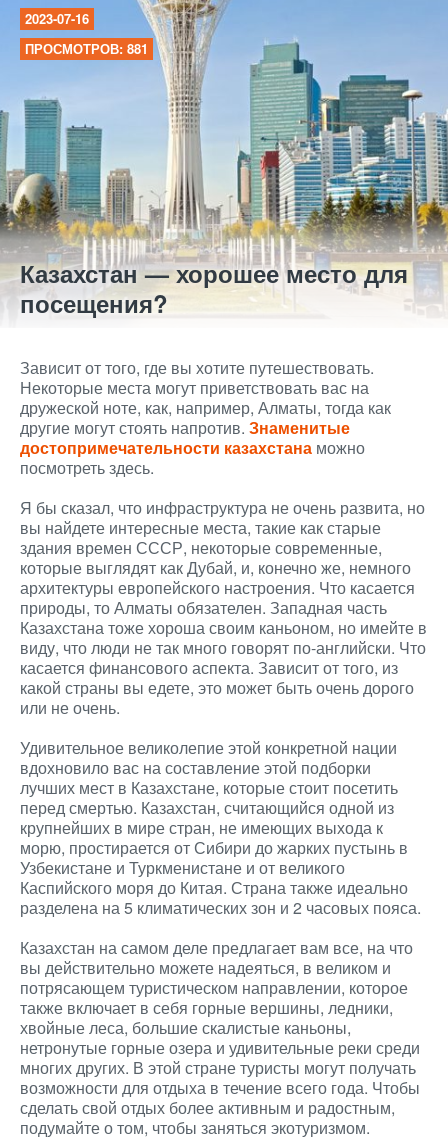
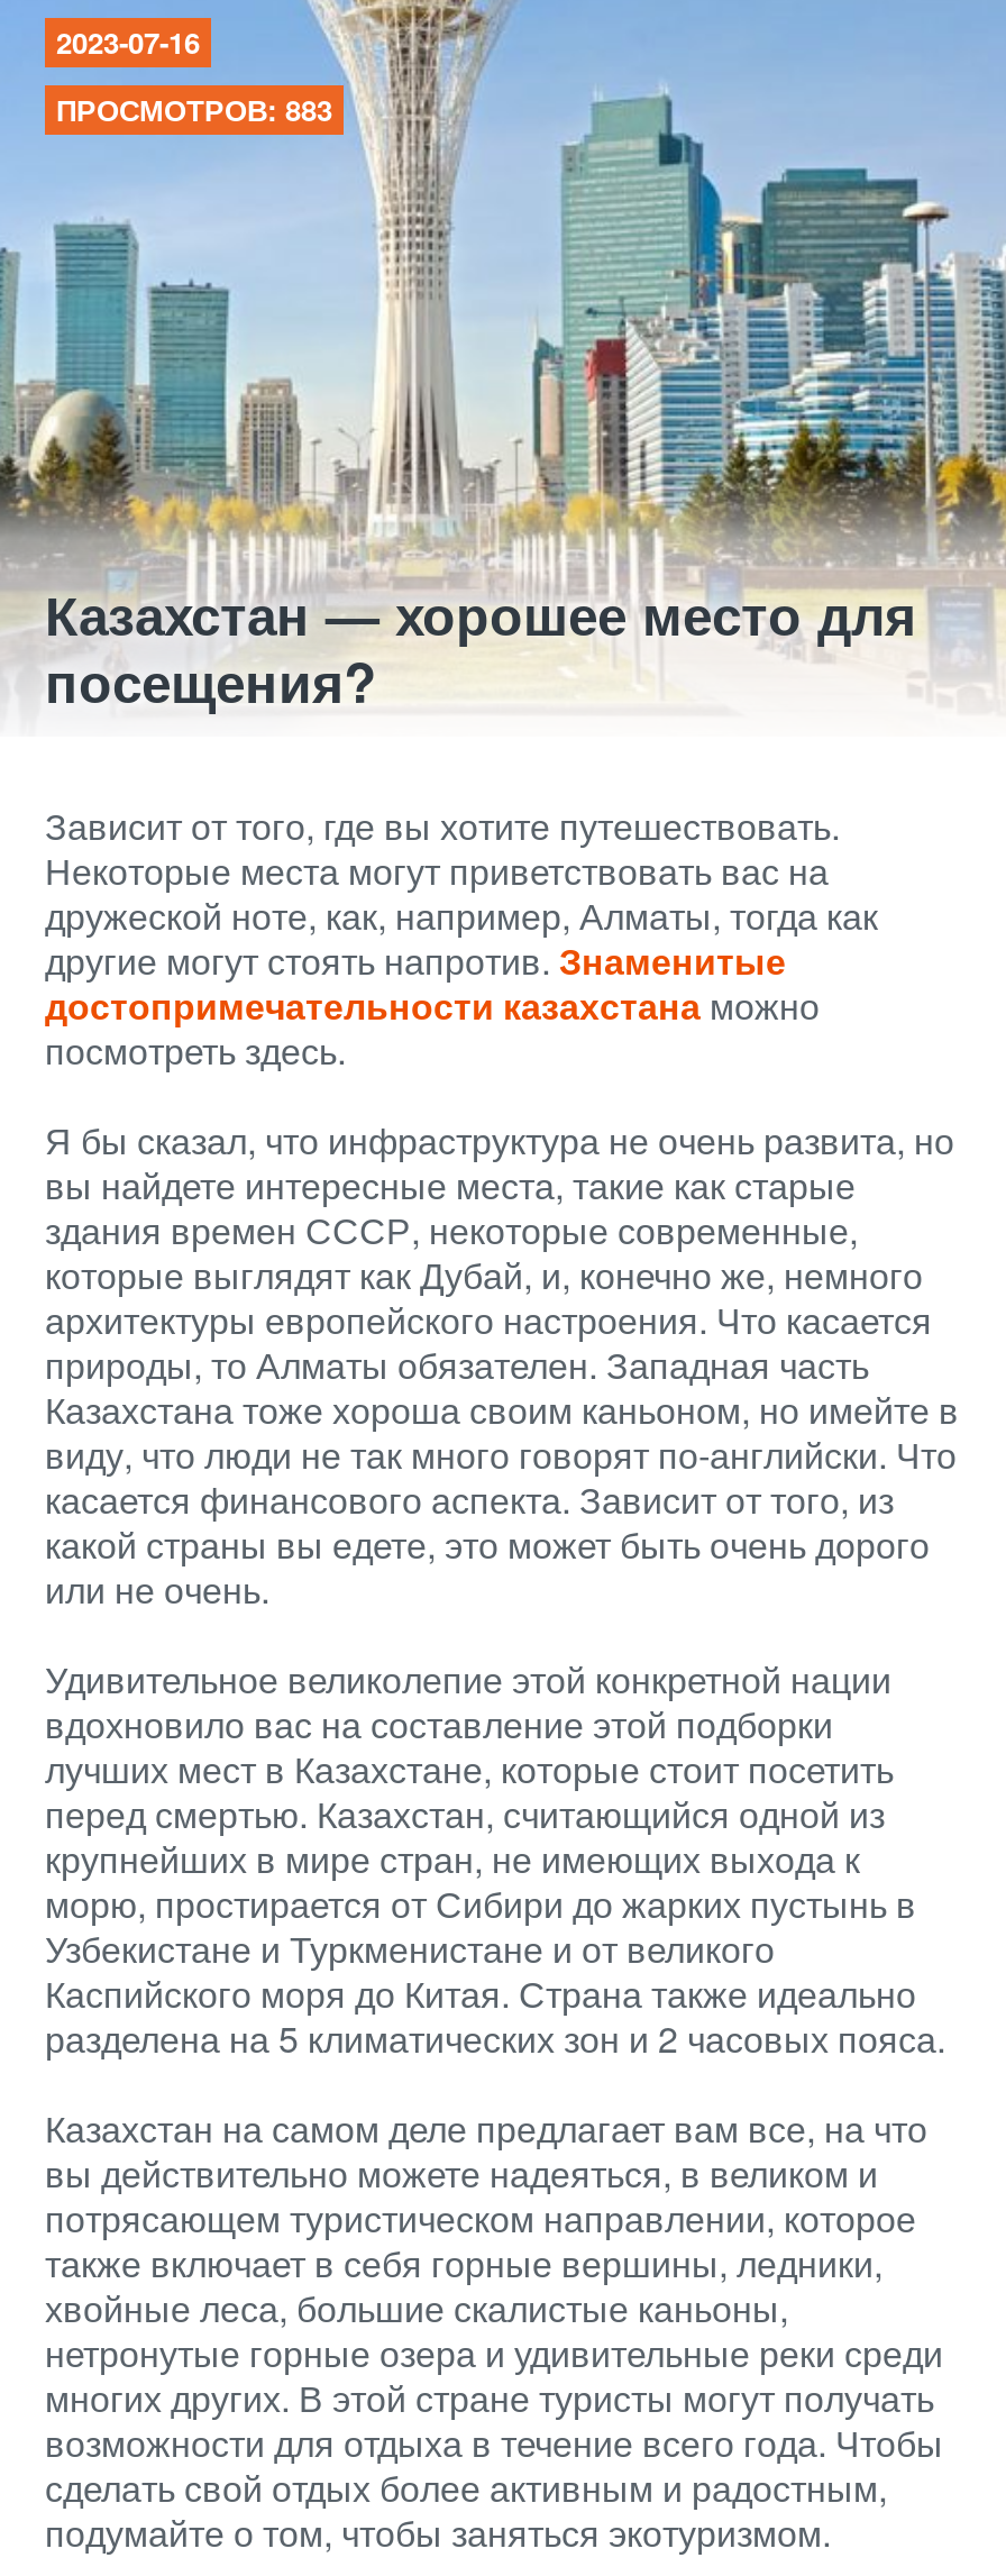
[25,39,148,58] ПРОСМОТРОВ: 881 -> [56,88,332,130] ПРОСМОТРОВ: 883

